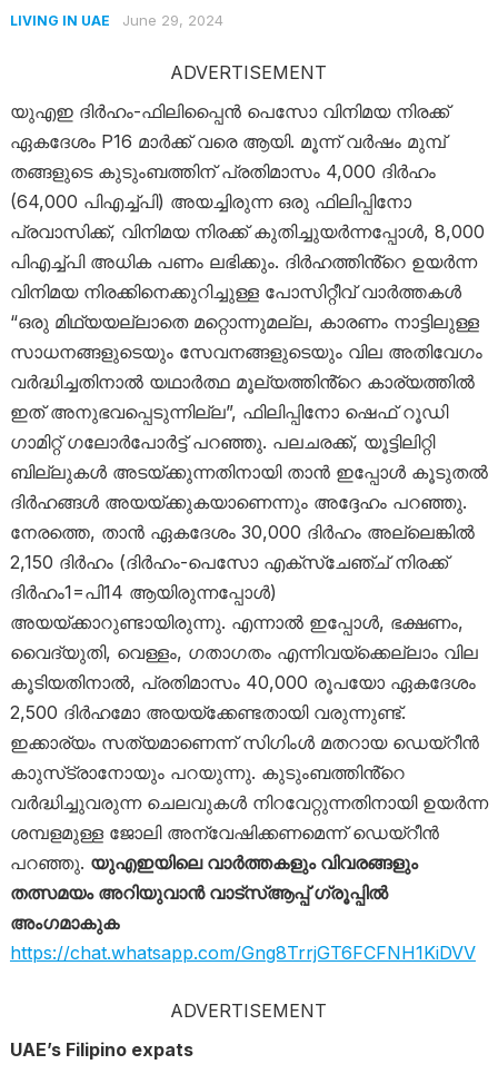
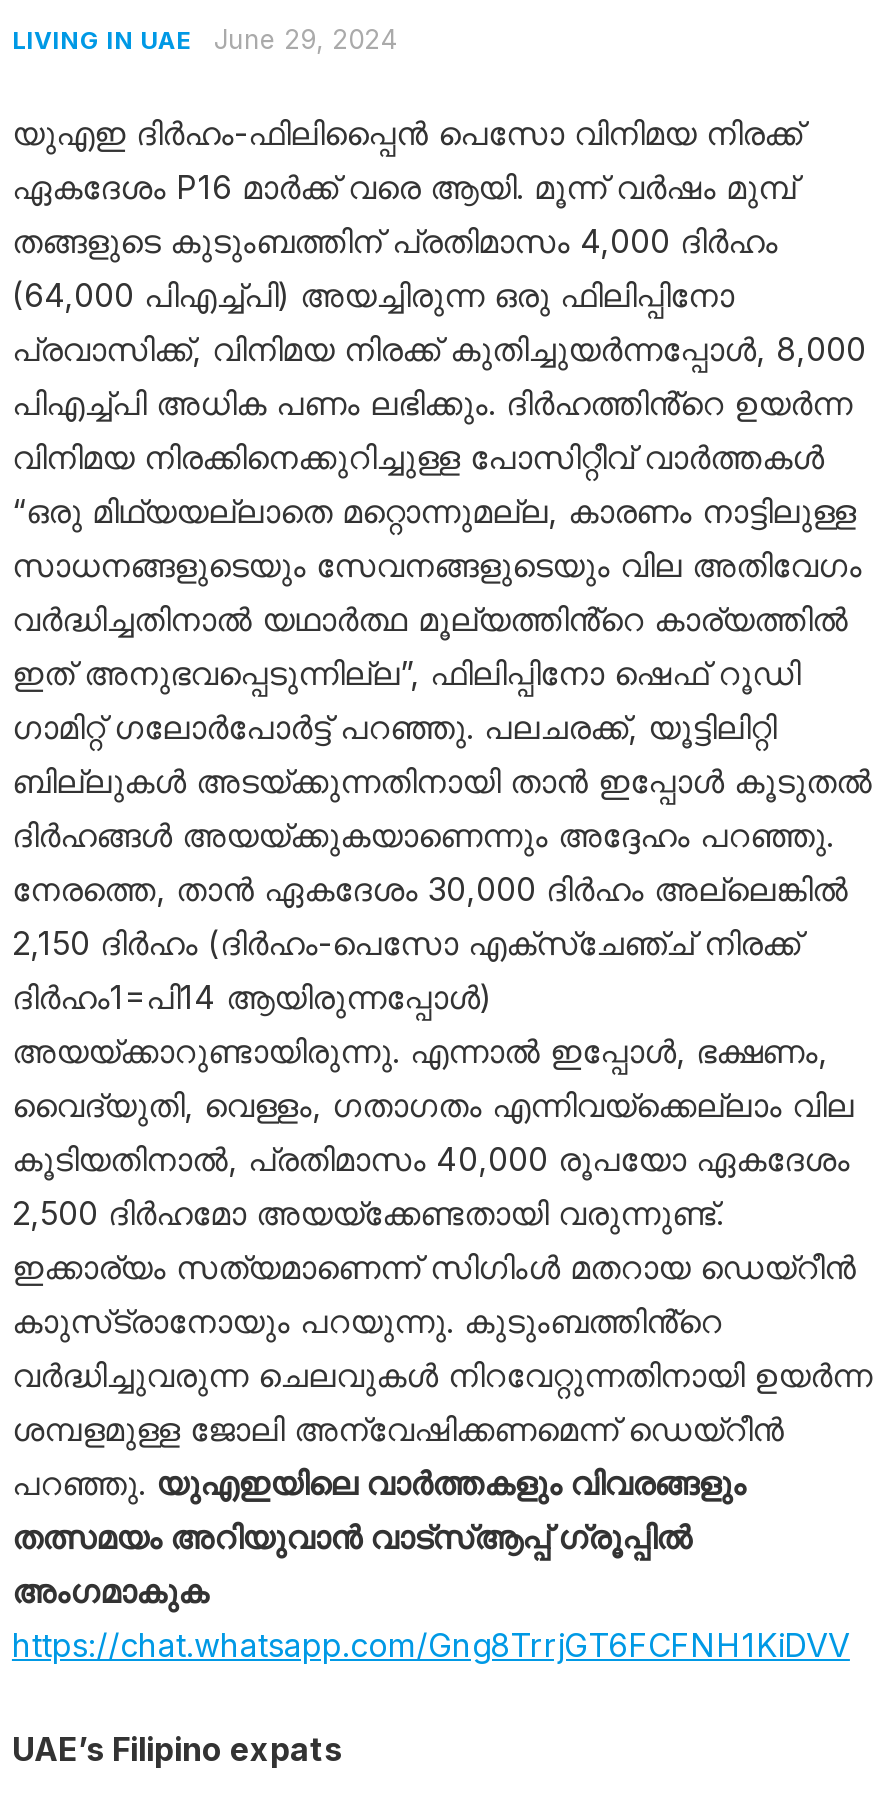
[171,61,327,83] ADVERTISEMENT -> none
[171,999,327,1022] ADVERTISEMENT -> none

